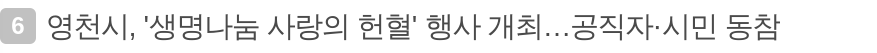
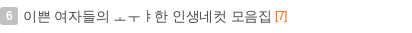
[46,10,780,42] 영천시, '생명나눔 사랑의 헌혈' 행사 개최…공직자·시민 동참 -> [23,8,287,24] 이쁜 여자들의 ㅗㅜㅑ한 인생네컷 모음집 [7]

